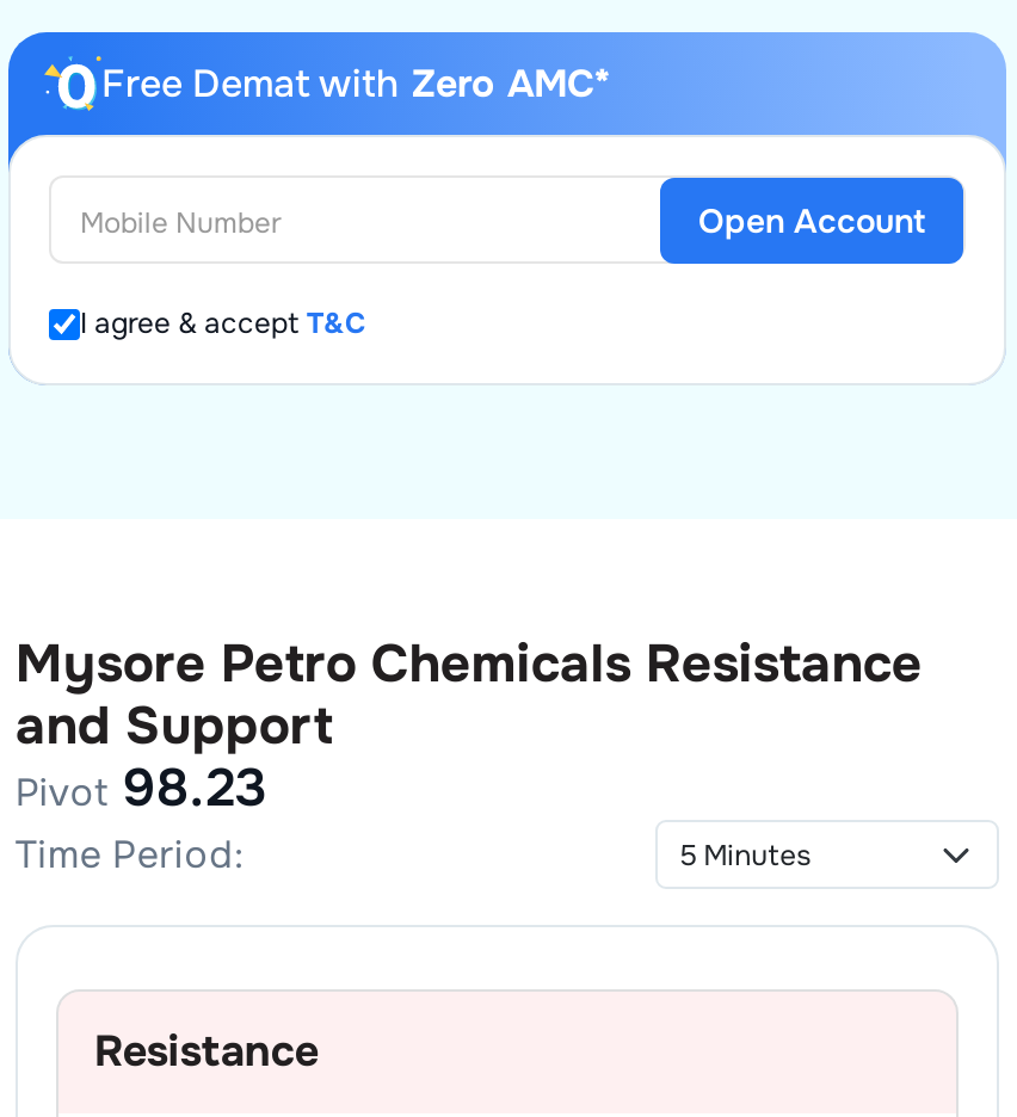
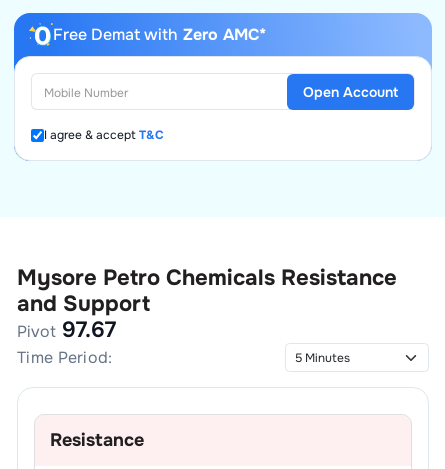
[15,755,266,822] Pivot 98.23 -> [17,316,116,344] Pivot 97.67

